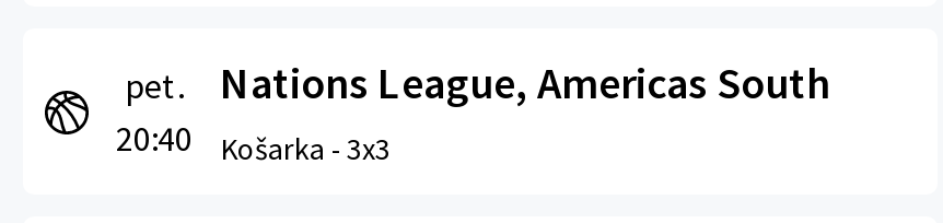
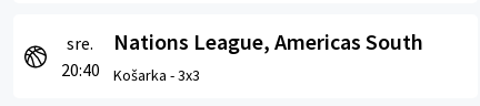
[125,63,184,107] pet. -> [67,32,93,54] sre.

